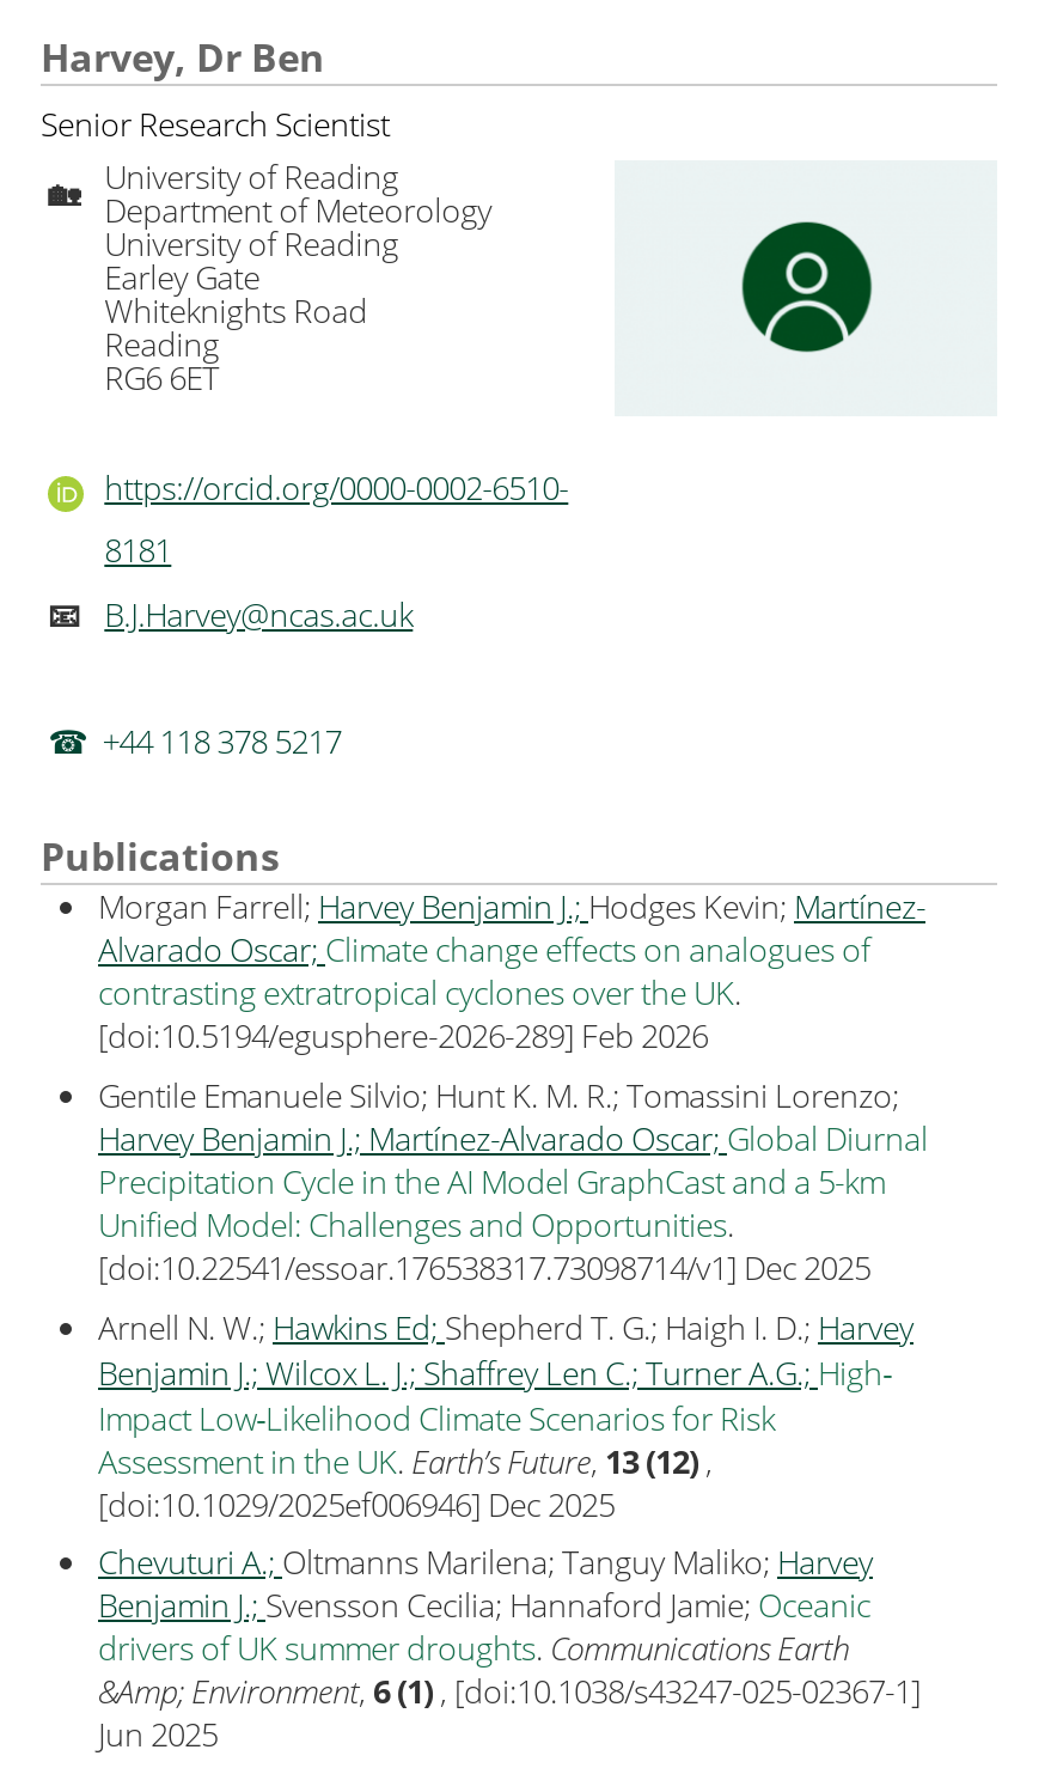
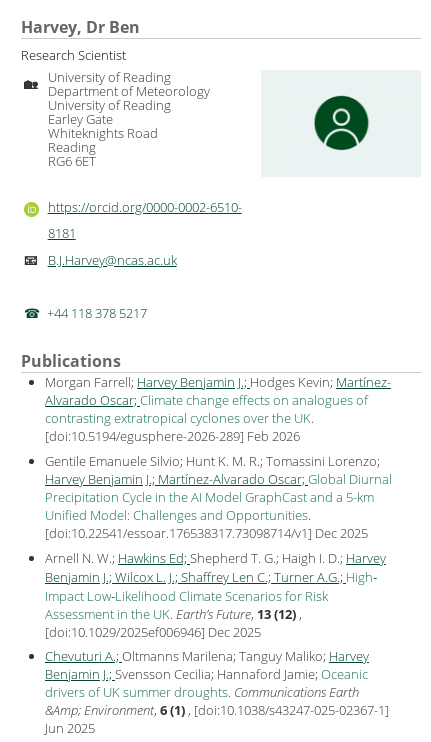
[41,102,390,145] Senior Research Scientist -> [21,46,126,64] Research Scientist

